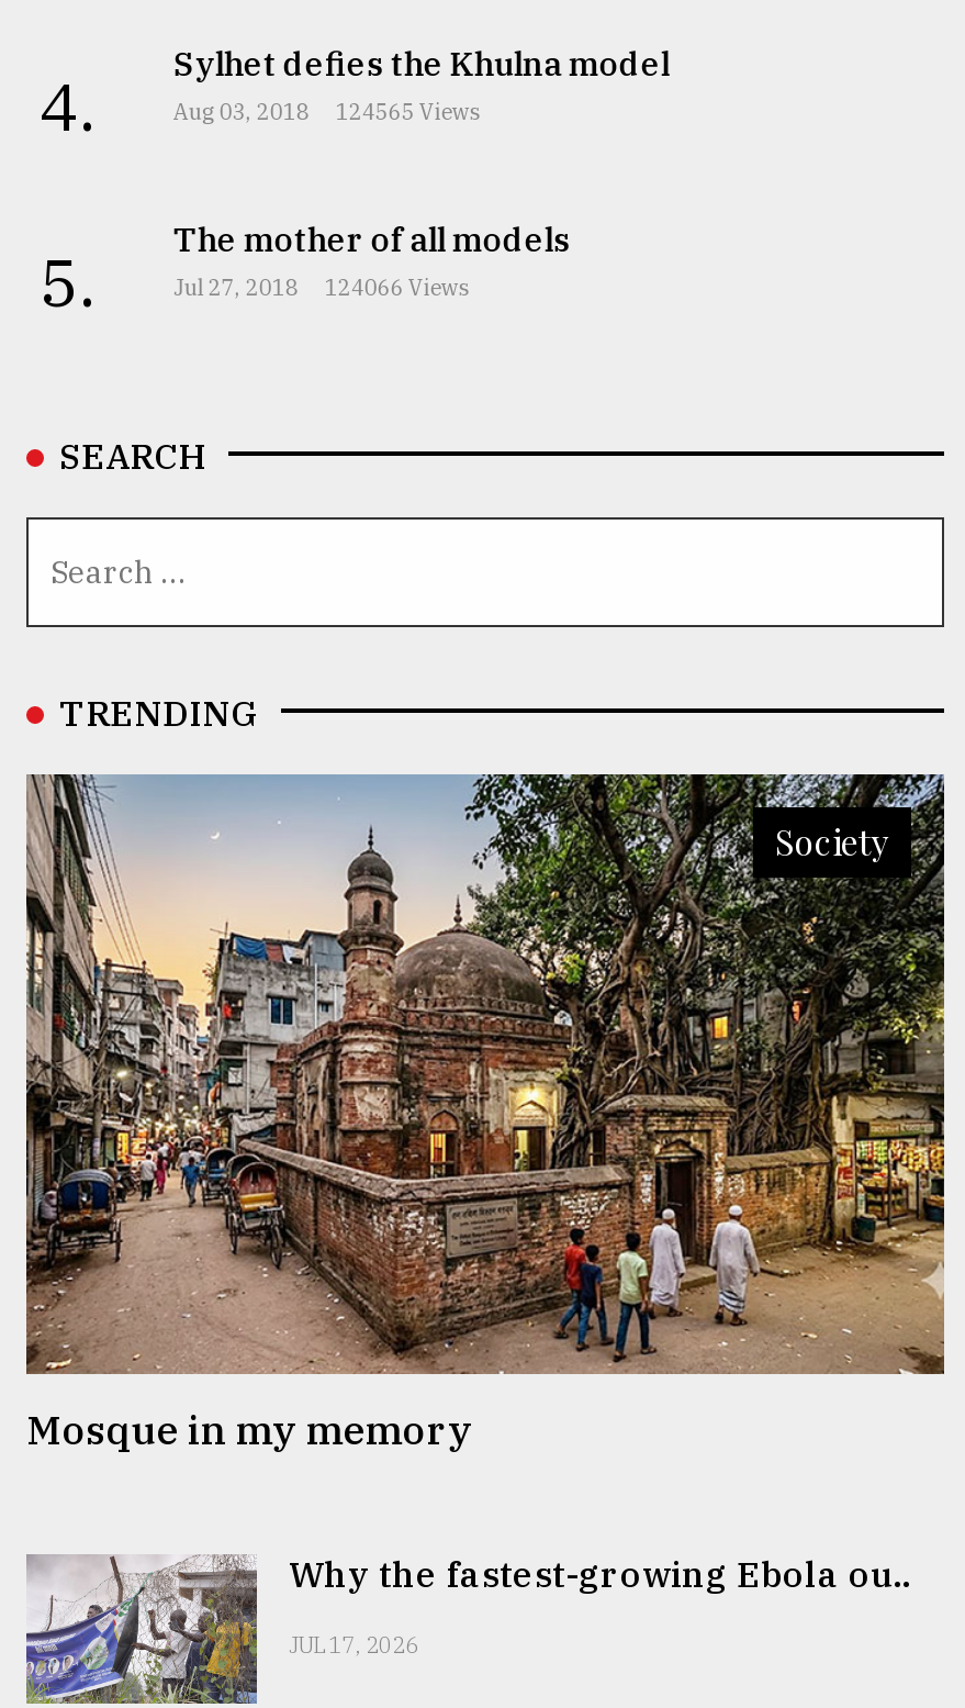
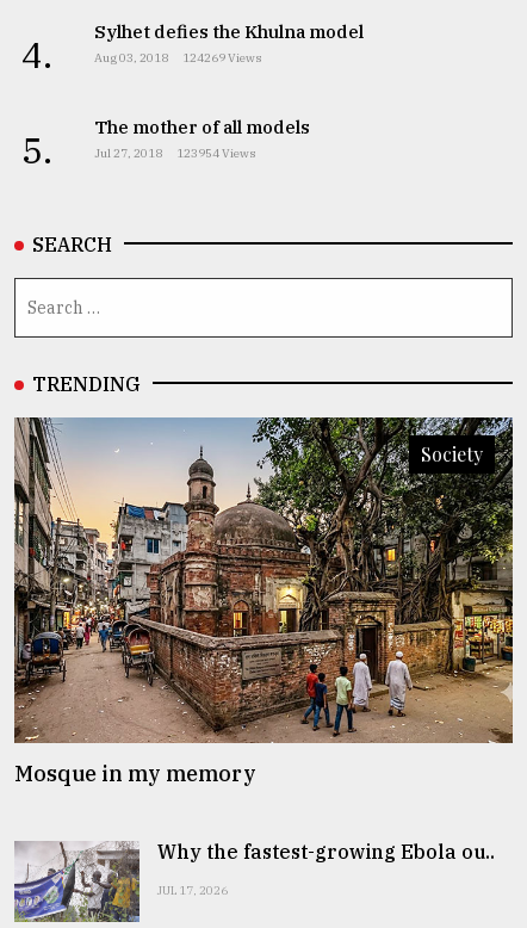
[173,98,483,127] Aug 03, 2018 124565 Views -> [94,50,262,66] Aug 03, 2018 124269 Views
[173,274,472,302] Jul 27, 2018 124066 Views -> [94,146,256,161] Jul 27, 2018 123954 Views

